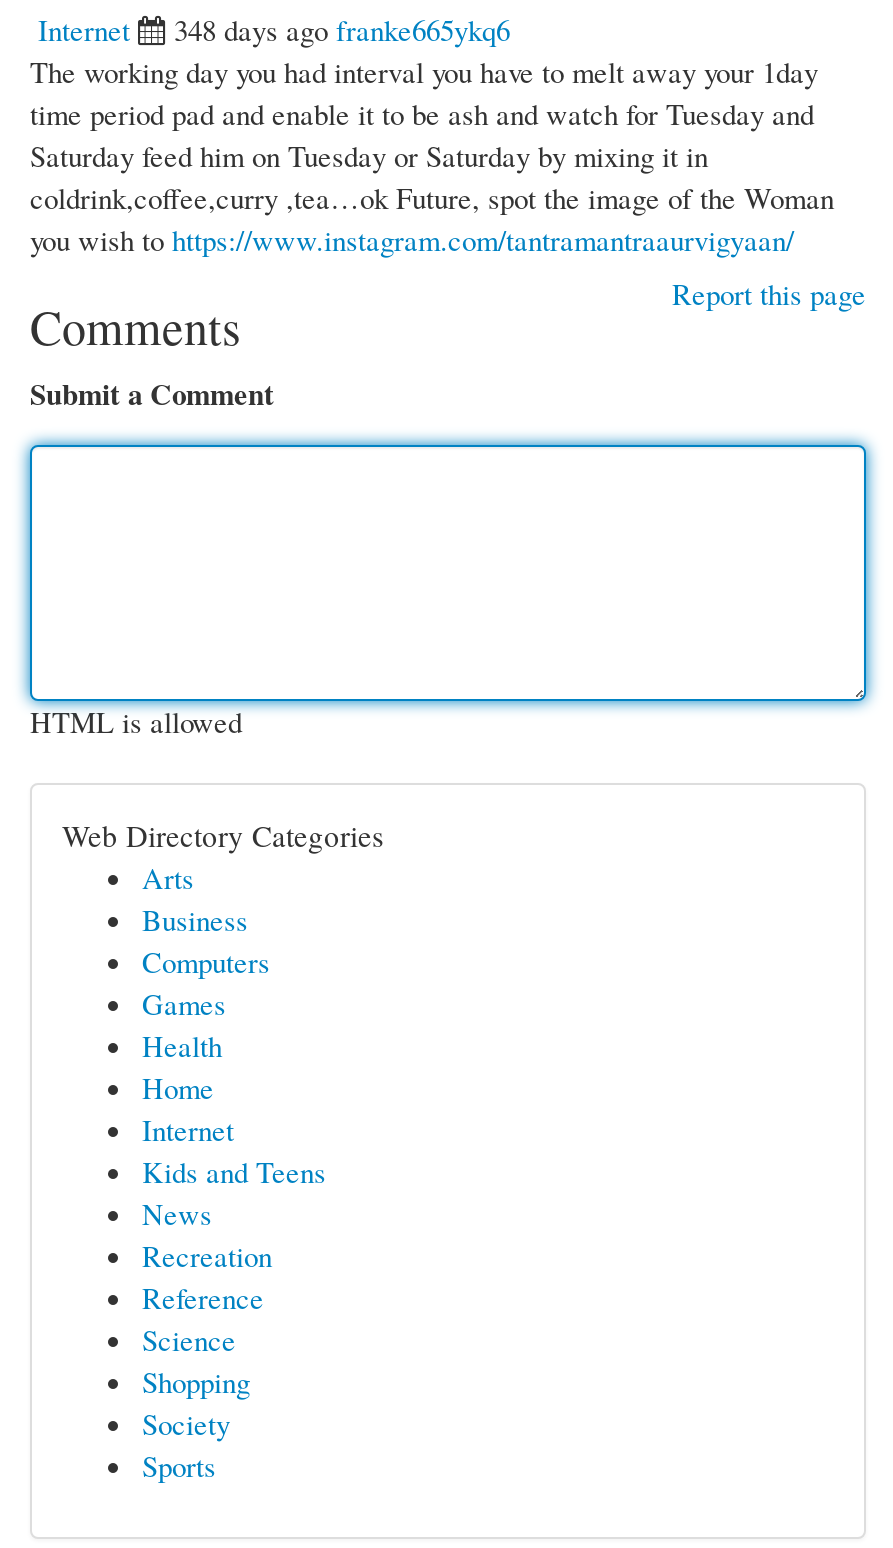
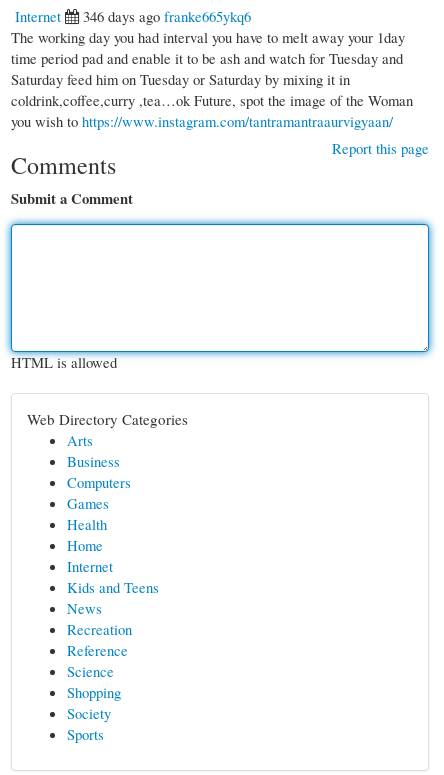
[174,9,510,49] 348 days ago franke665ykq6 -> [83,6,251,26] 346 days ago franke665ykq6

